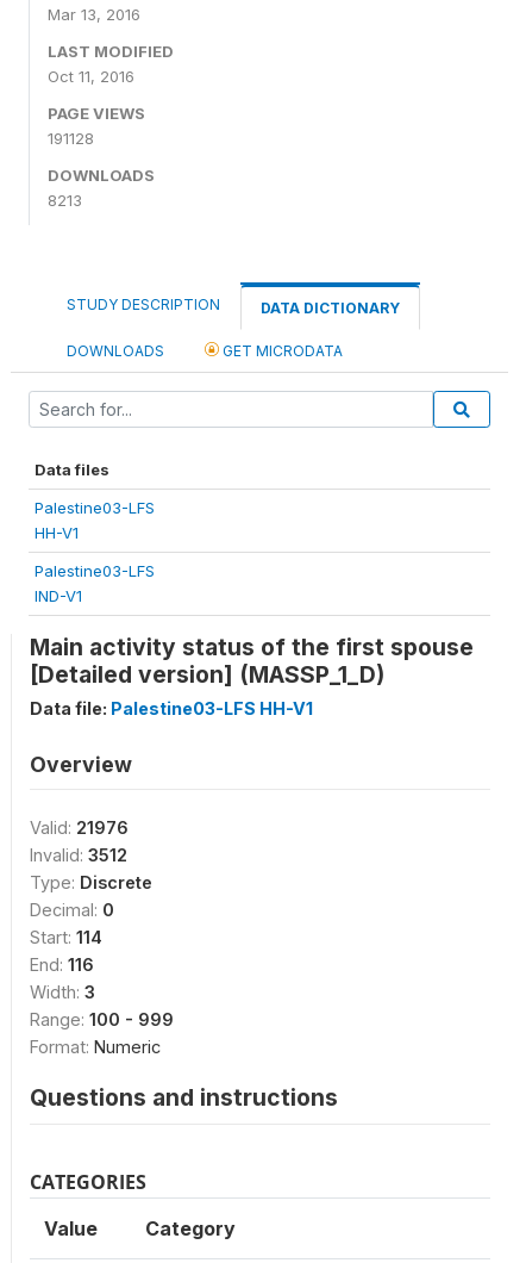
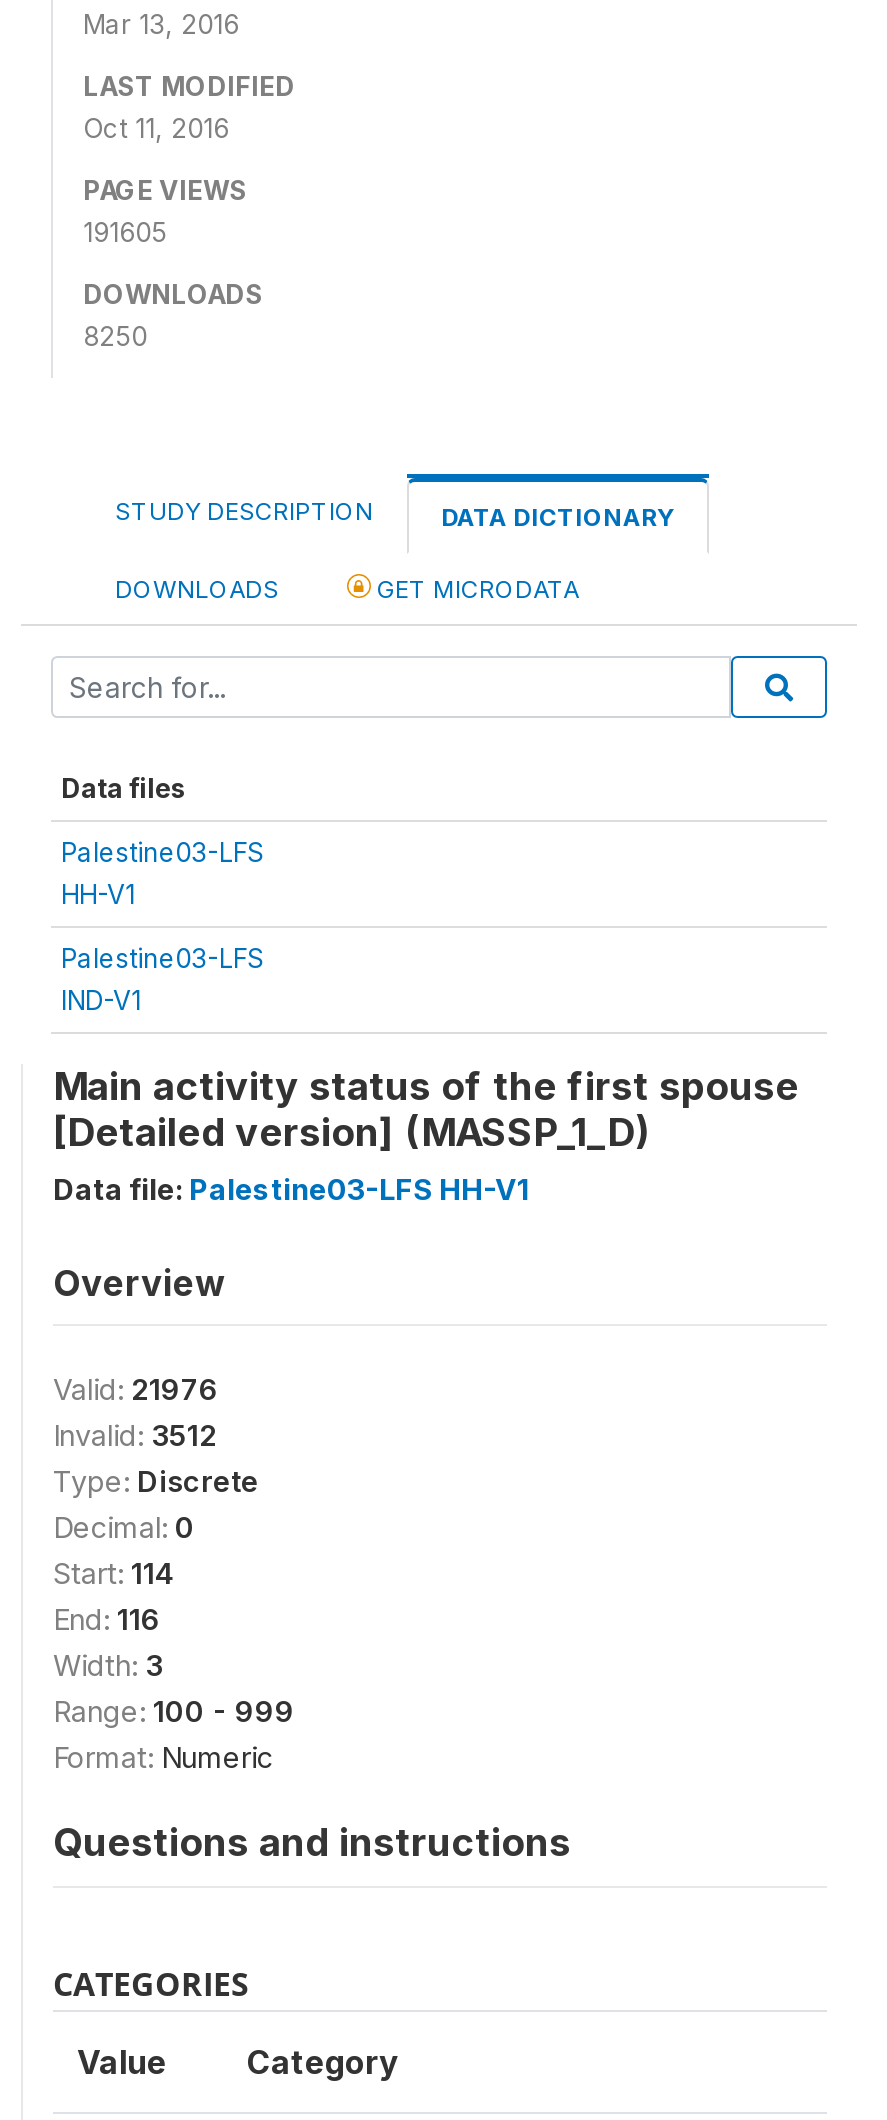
[48,128,94,147] 191128 -> [83,215,167,247] 191605
[48,190,82,209] 8213 -> [83,319,147,351] 8250

